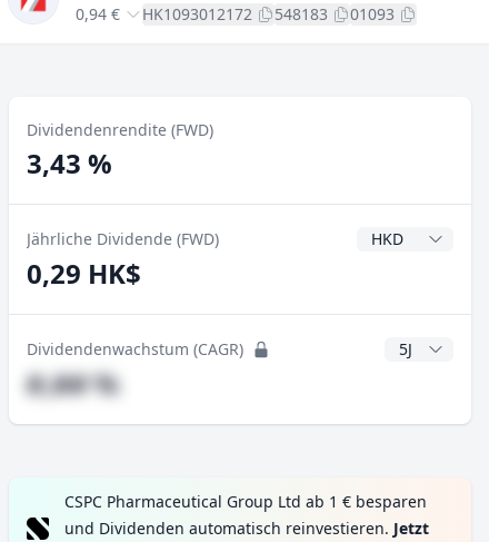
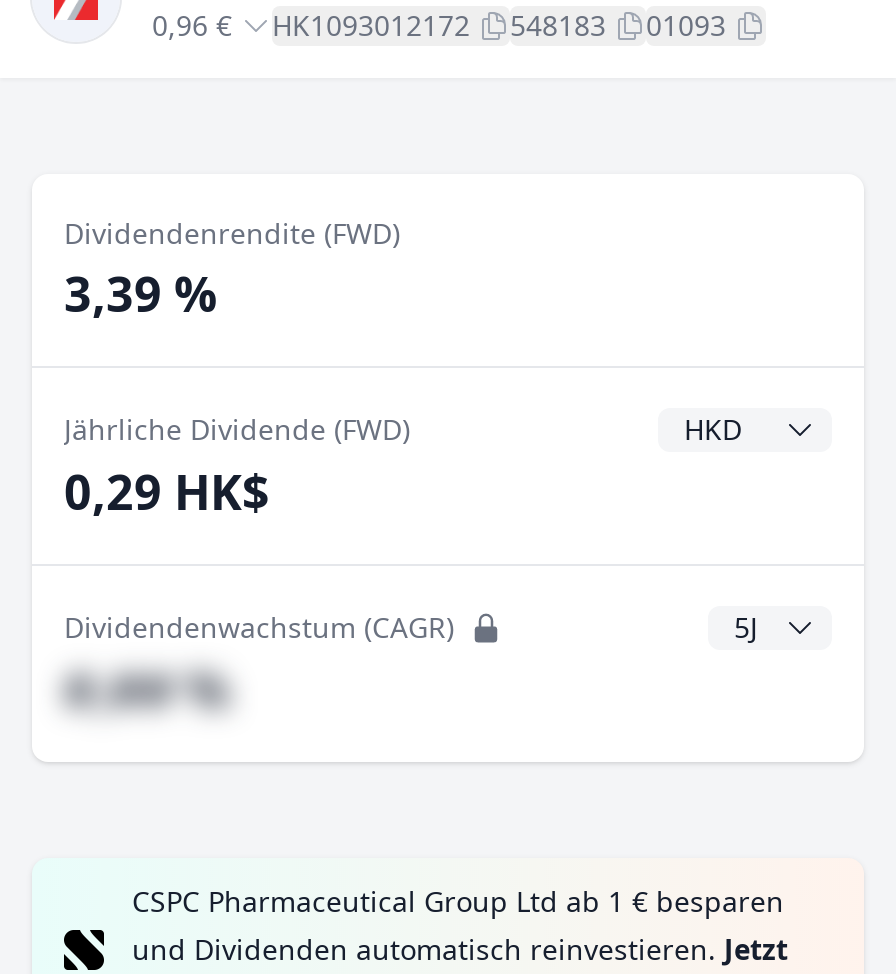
[76,3,395,24] 0,94 € HK1093012172 548183 01093 -> [152,6,726,44] 0,96 € HK1093012172 548183 01093
[27,145,112,181] 3,43 % -> [64,260,218,326] 3,39 %

